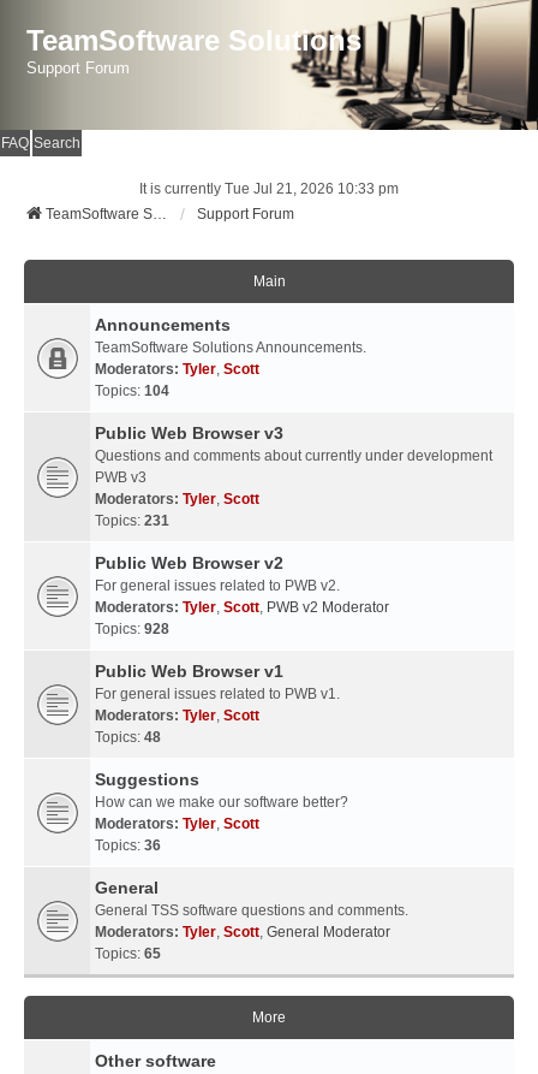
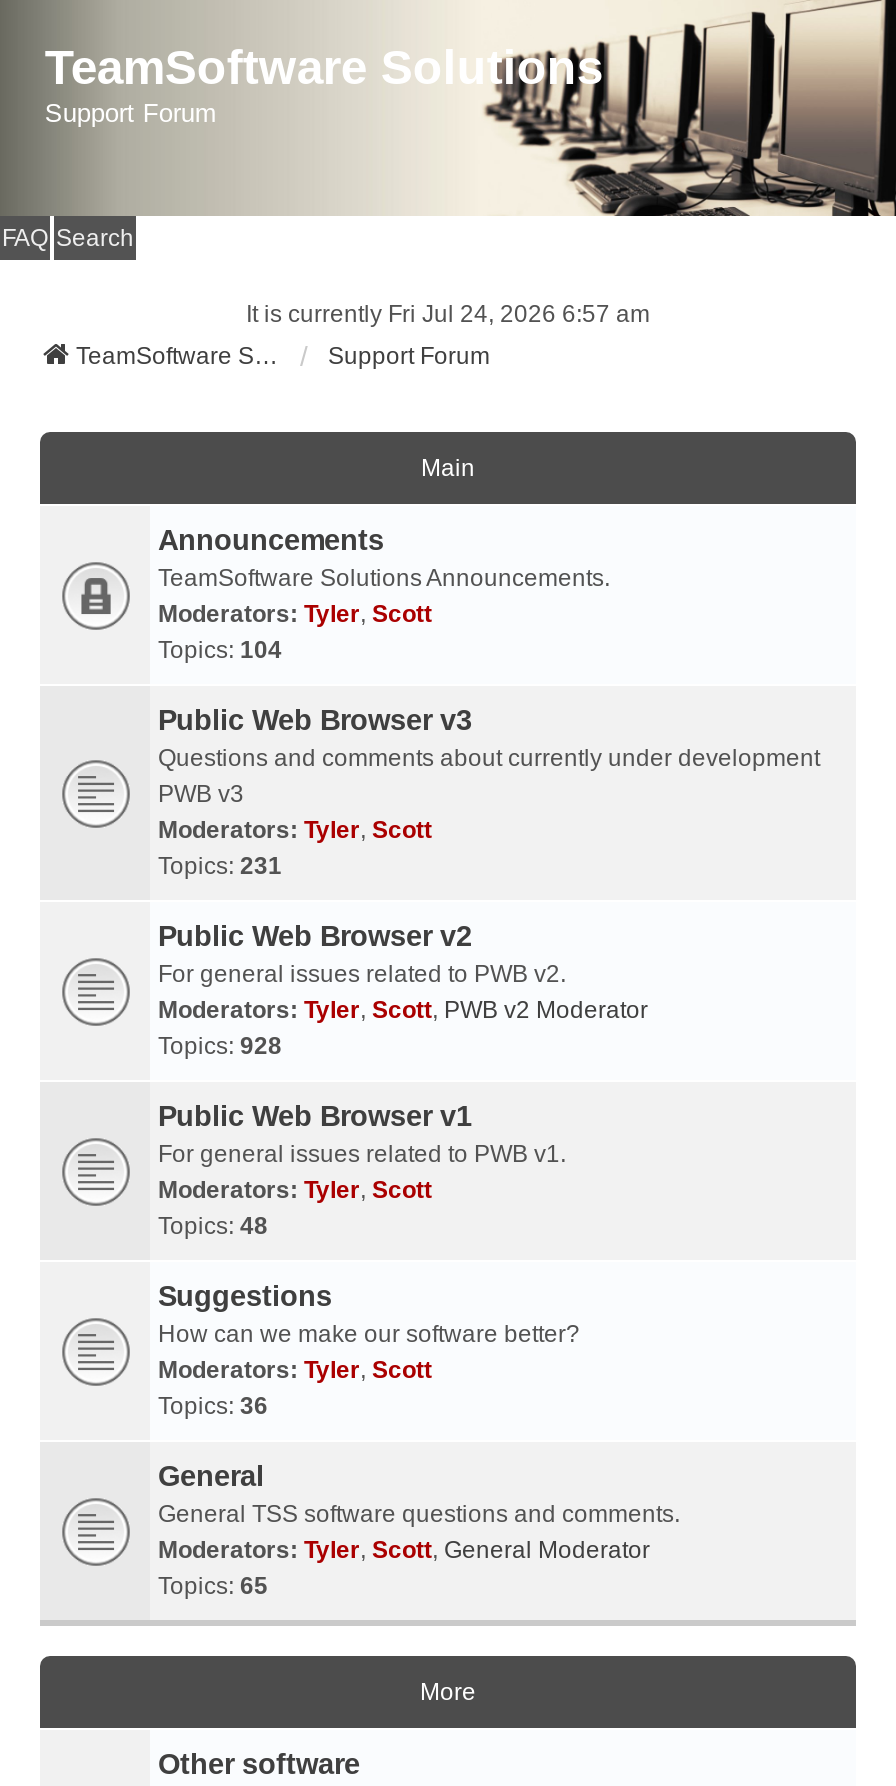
[139,180,399,197] It is currently Tue Jul 21, 2026 10:33 pm -> [246,300,650,328] It is currently Fri Jul 24, 2026 6:57 am

